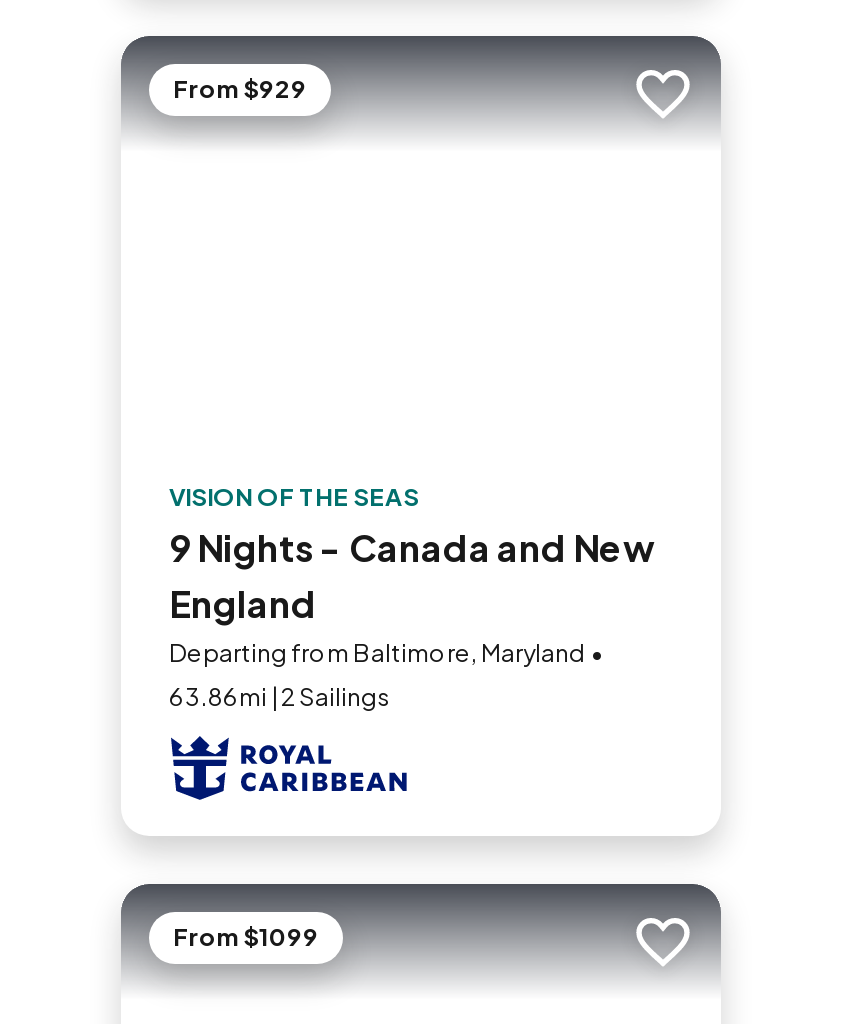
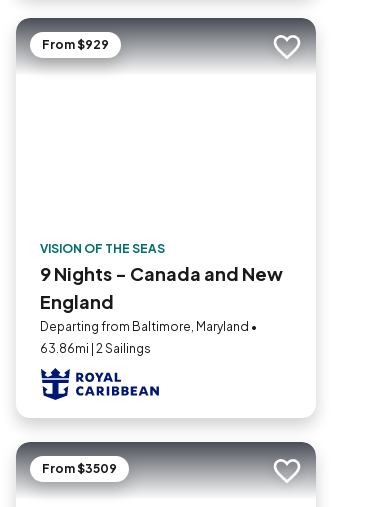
[173,922,319,952] From $1099 -> [42,461,117,476] From $3509

